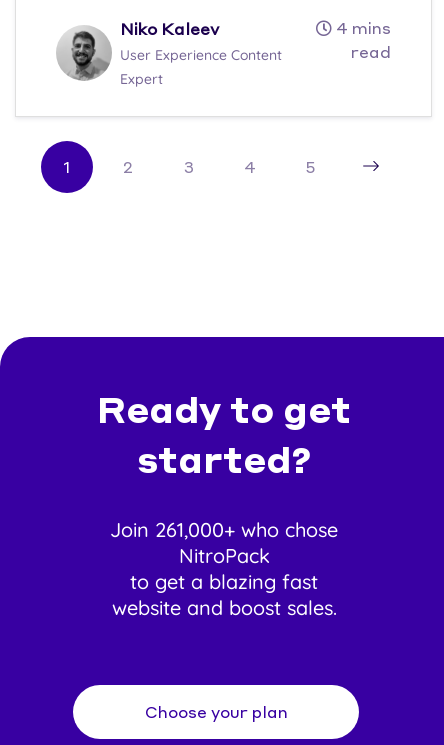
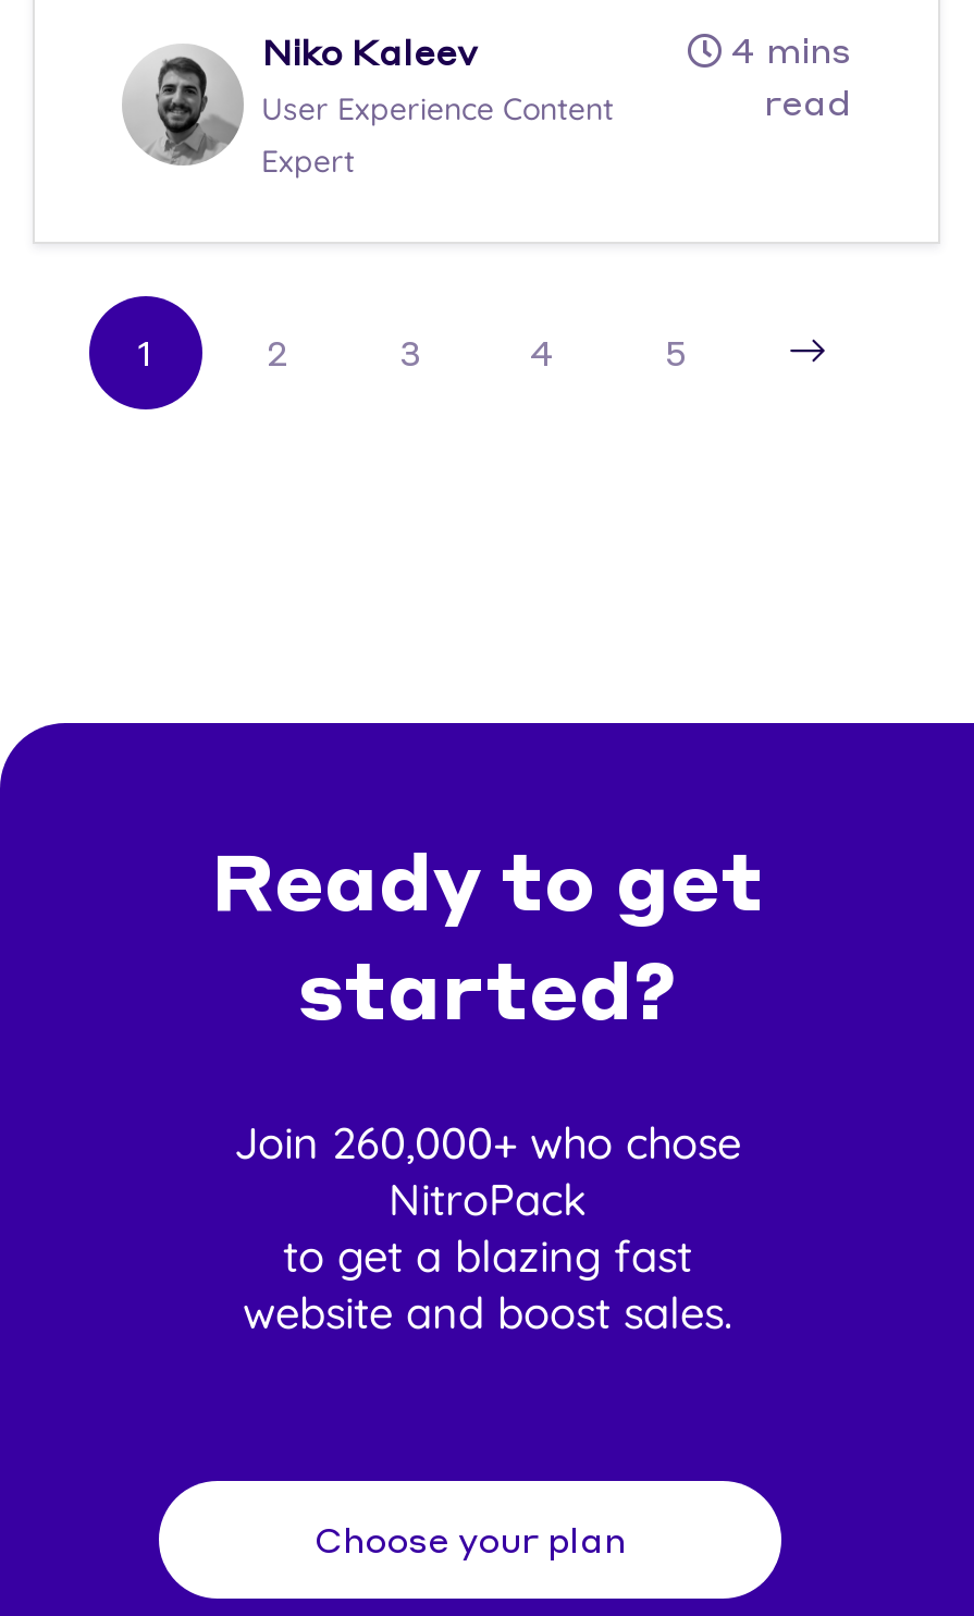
[110,517,338,542] Join 261,000+ who chose -> [234,1116,741,1170] Join 260,000+ who chose

